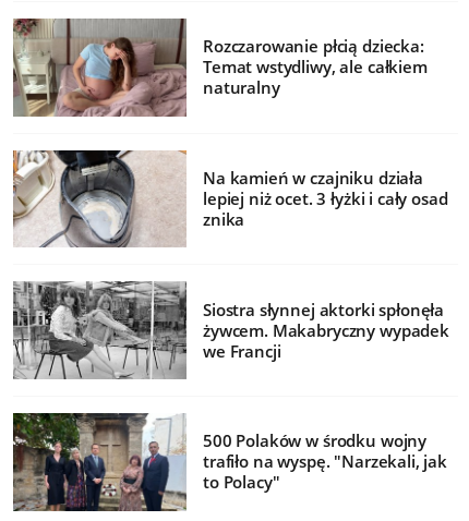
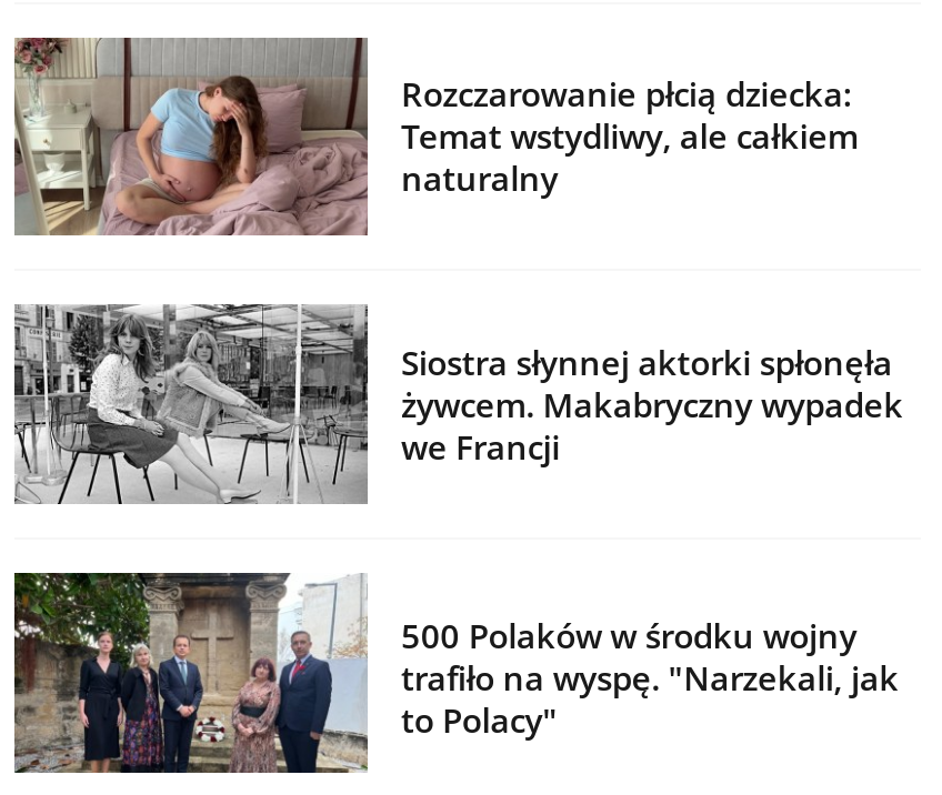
[13,150,448,247] [image] | Na kamień w czajniku działa | lepiej niż ocet. 3 łyżki i cały osad | znika -> none
moved [13,441,187,512] -> [14,637,365,779]: [image]

